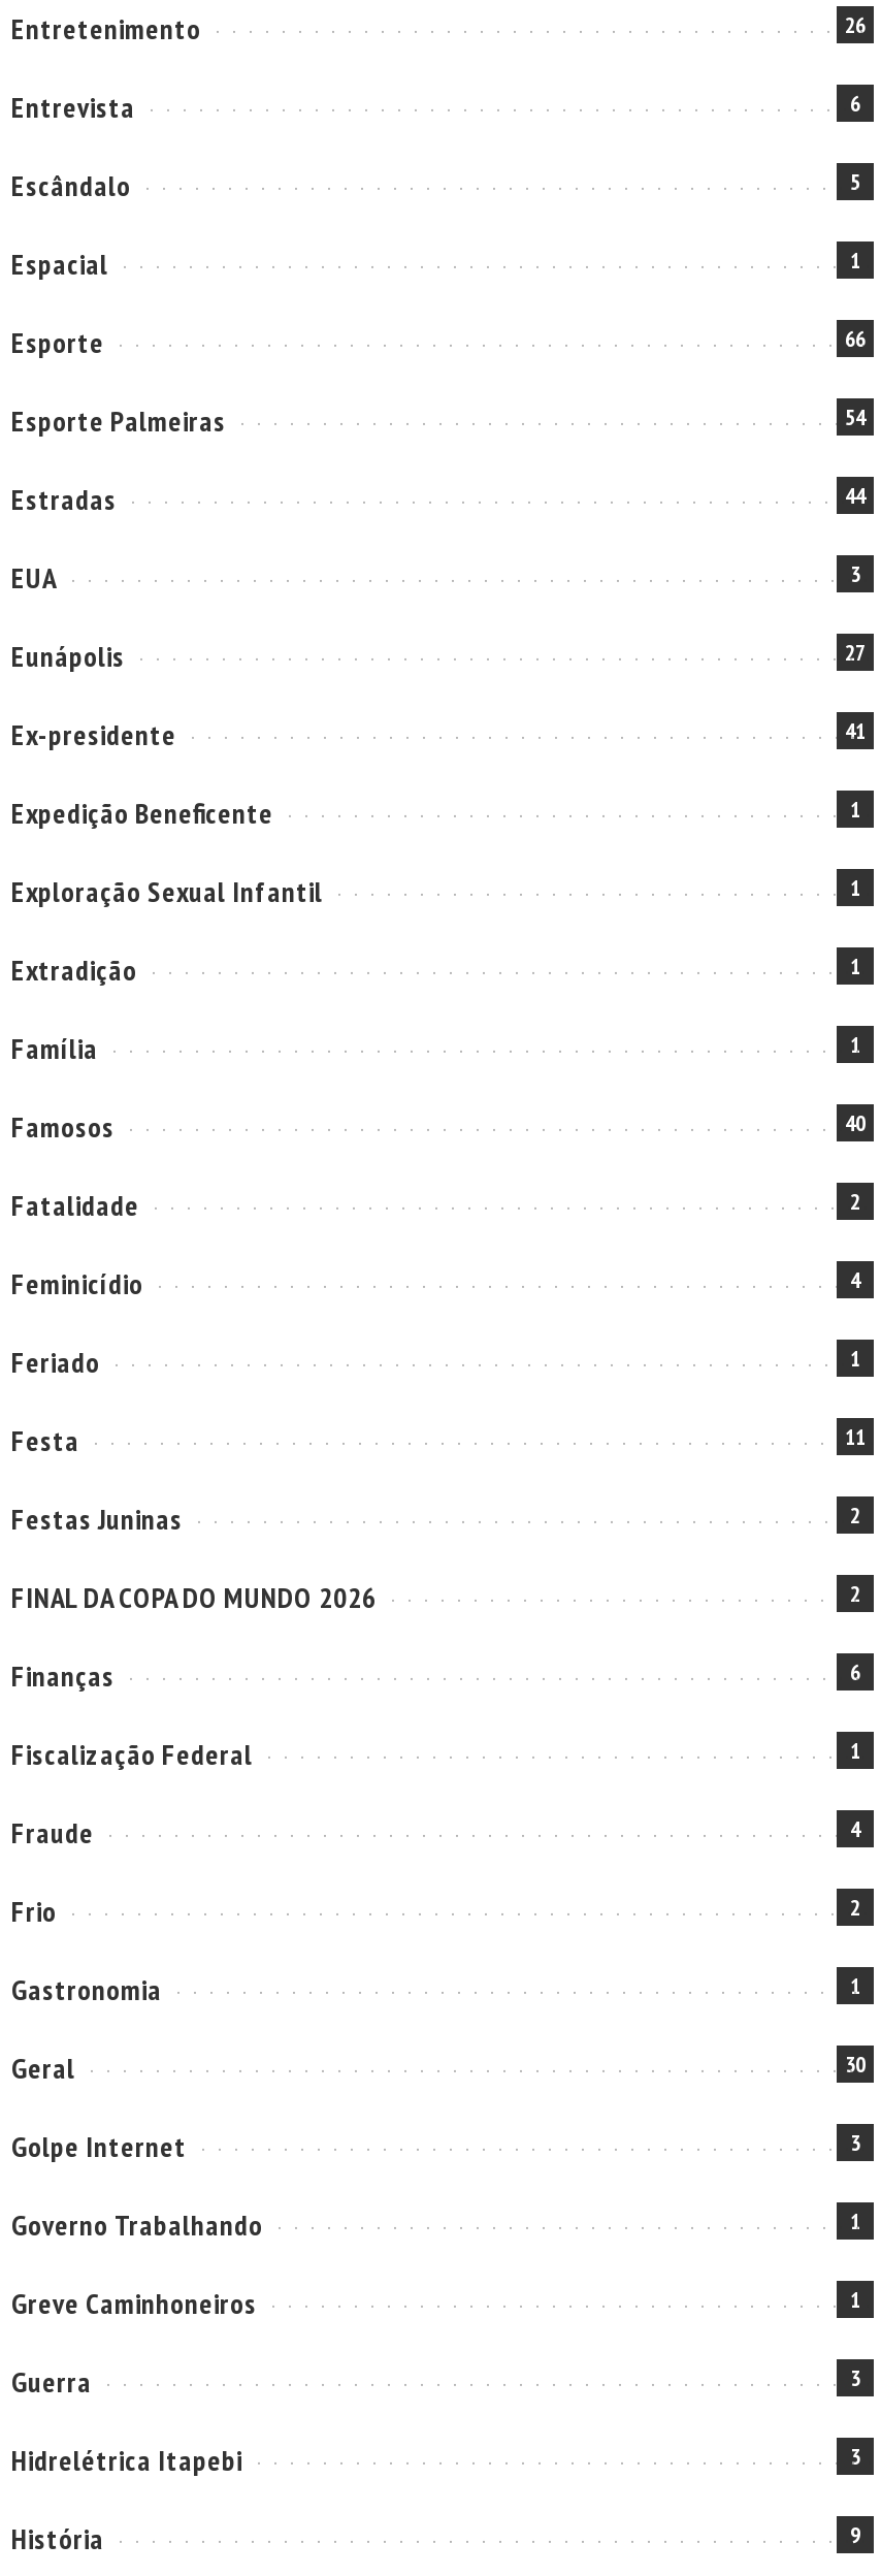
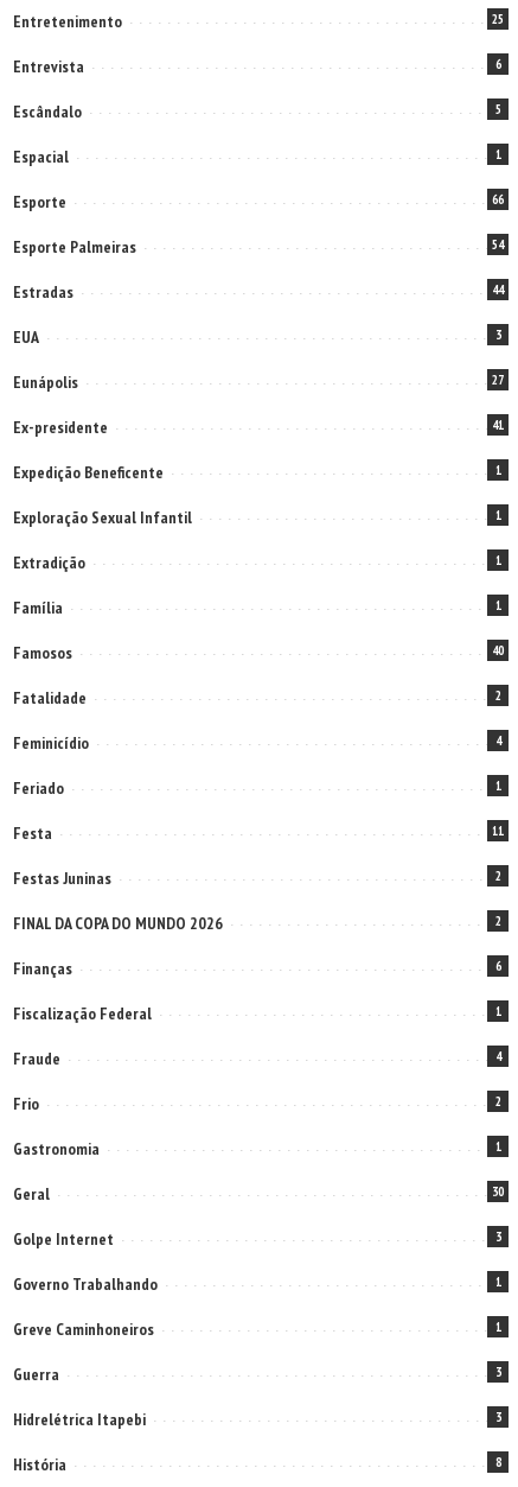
[845,10,866,39] 26 -> [492,11,504,27] 25
[850,2520,860,2549] 9 -> [495,1454,501,1470] 8

